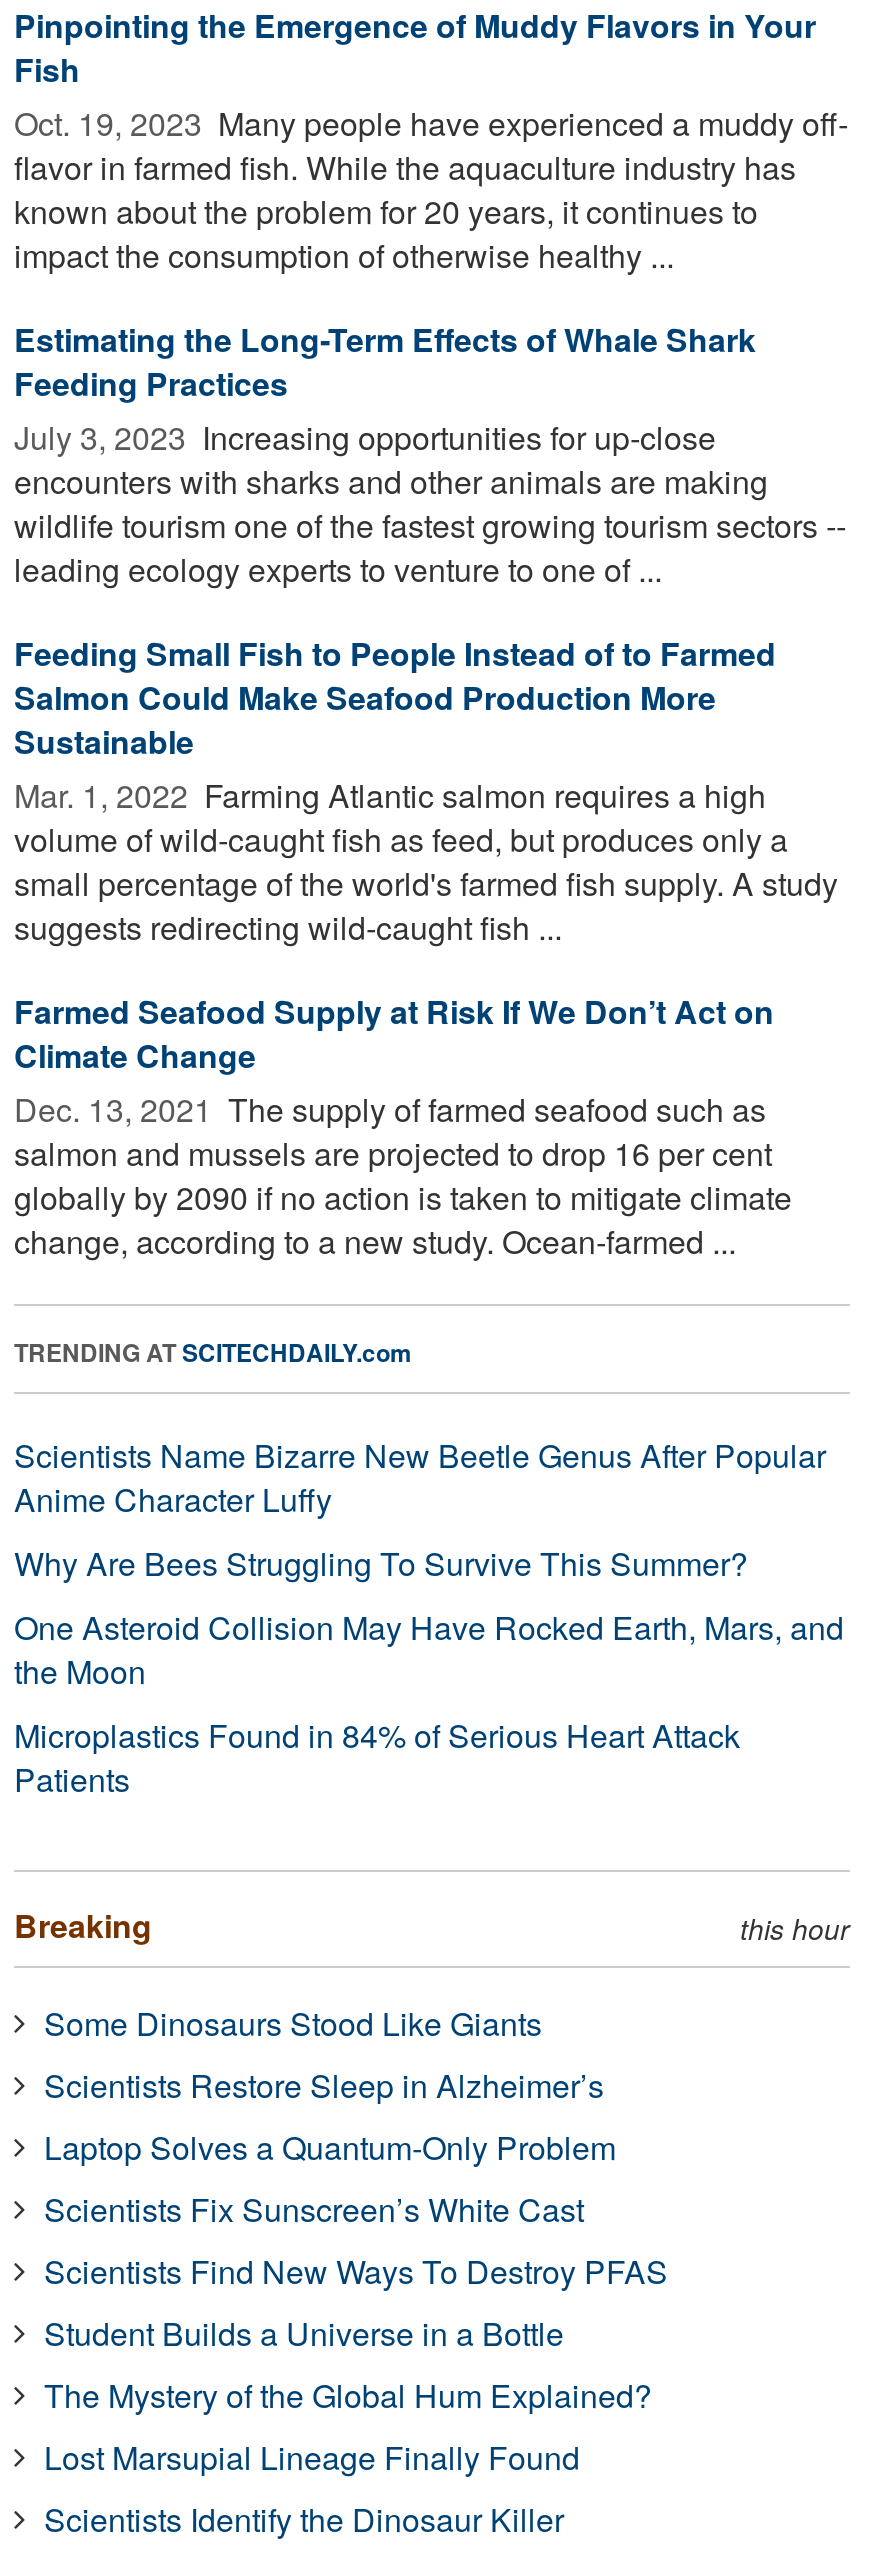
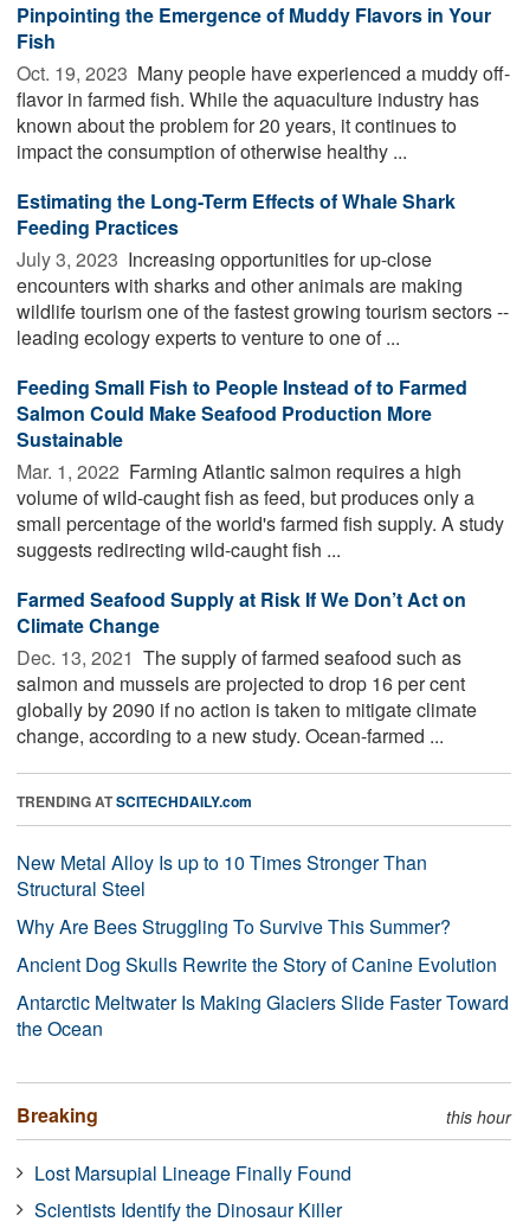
[14,1432,826,1522] Scientists Name Bizarre New Beetle Genus After Popular | Anime Character Luffy -> [17,848,427,902] New Metal Alloy Is up to 10 Times Stronger Than | Structural Steel
[14,1604,844,1802] One Asteroid Collision May Have Rocked Earth, Mars, and | the Moon | Microplastics Found in 84% of Serious Heart Attack | Patients -> [17,950,509,1042] Ancient Dog Skulls Rewrite the Story of Canine Evolution | Antarctic Meltwater Is Making Glaciers Slide Faster Toward | the Ocean
[44,2000,668,2418] Some Dinosaurs Stood Like Giants | Scientists Restore Sleep in Alzheimer’s | Laptop Solves a Quantum-Only Problem | Scientists Fix Sunscreen’s White Cast | Scientists Find New Ways To Destroy PFAS | Student Builds a Universe in a Bottle | The Mystery of the Global Hum Explained? -> none

